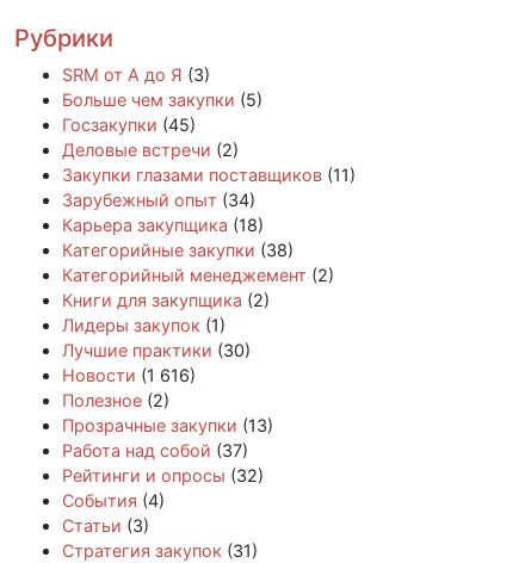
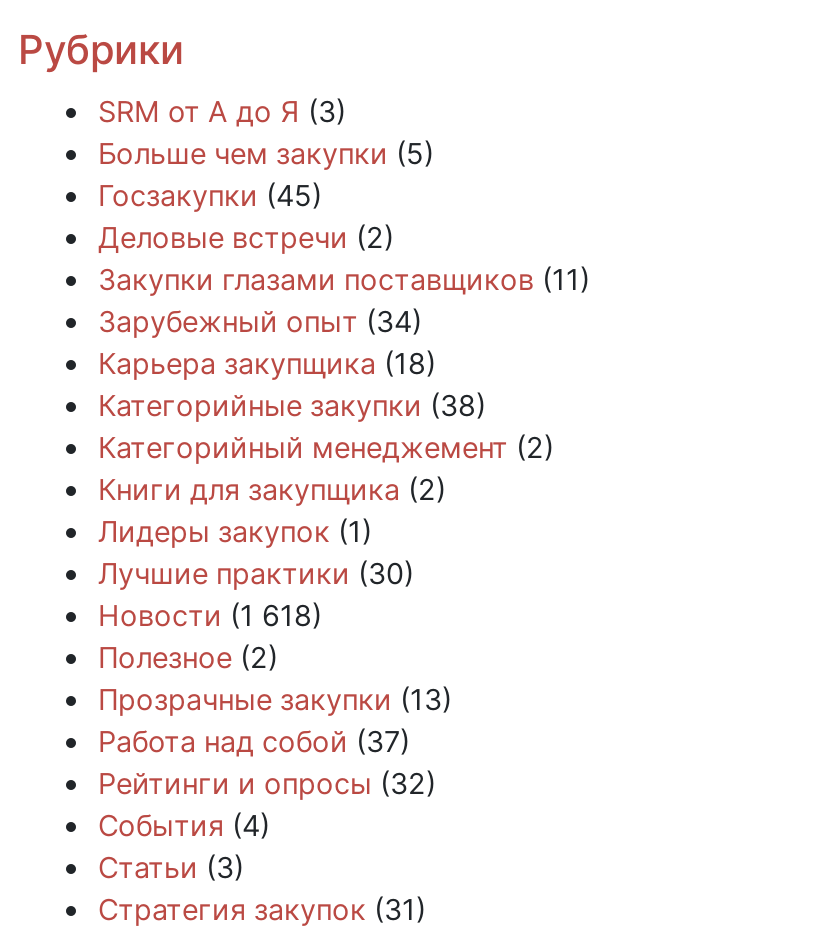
[62,365,196,385] Новости (1 616) -> [98,599,322,633] Новости (1 618)

